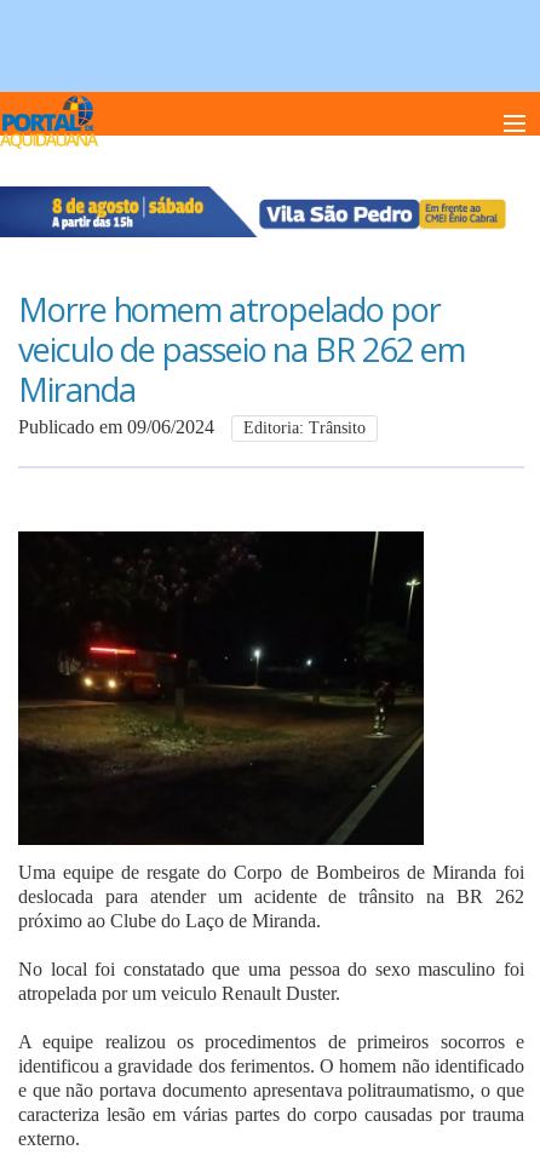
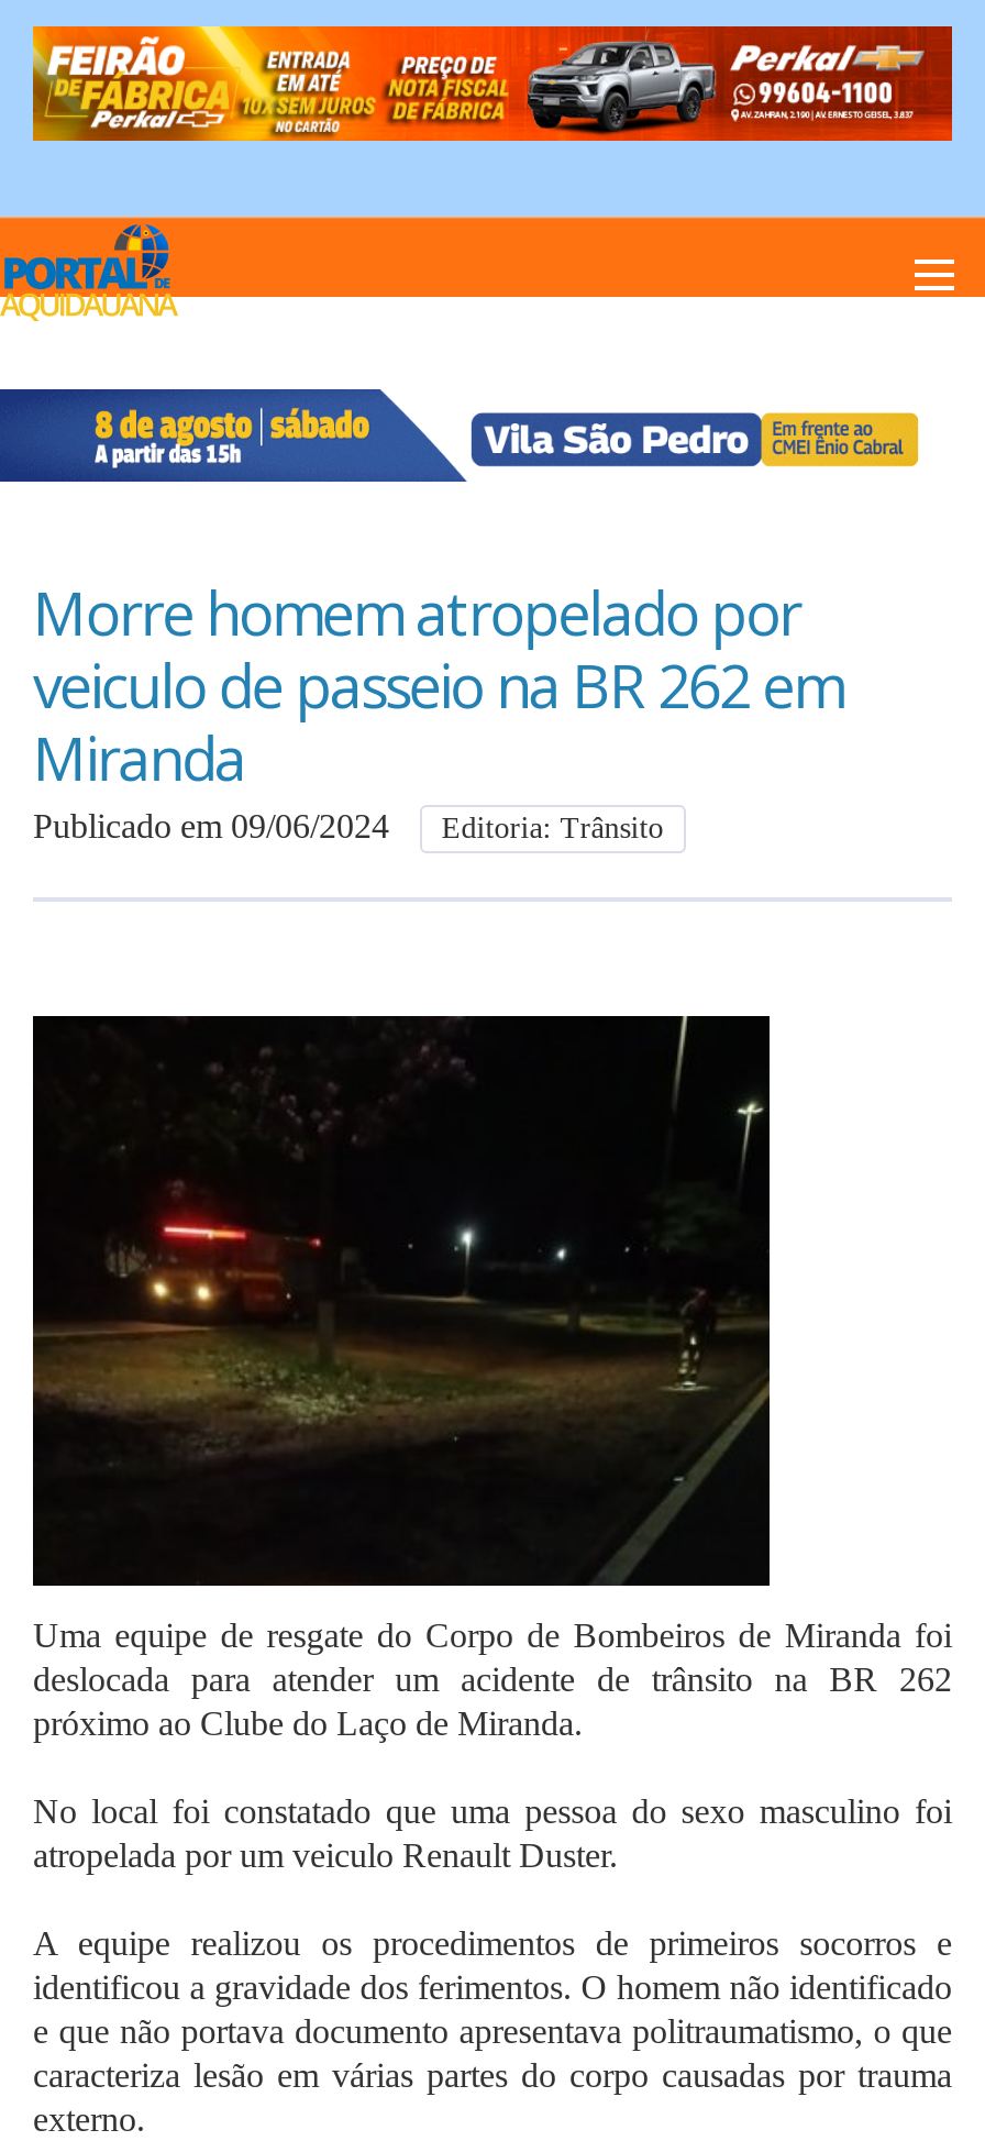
none -> [31,24,954,143] [image]

